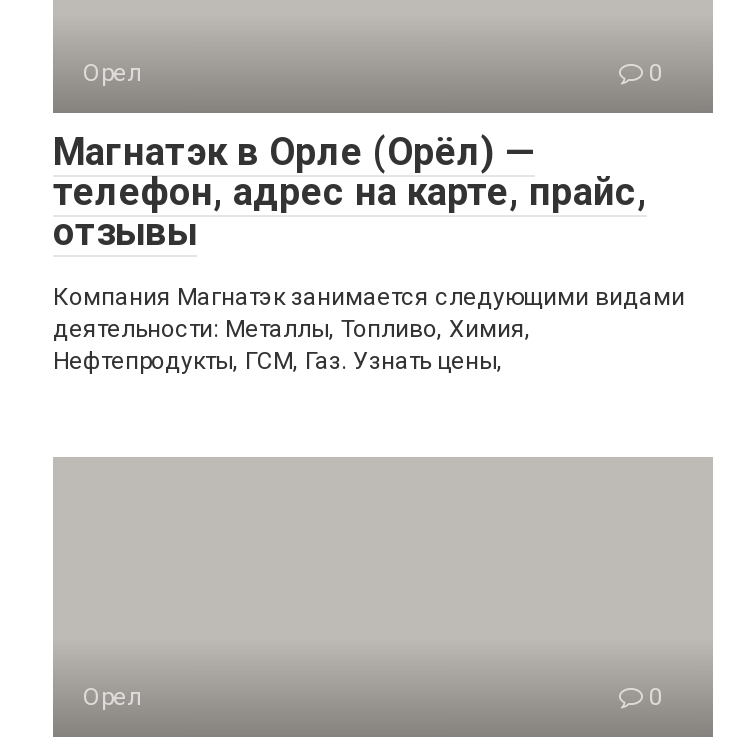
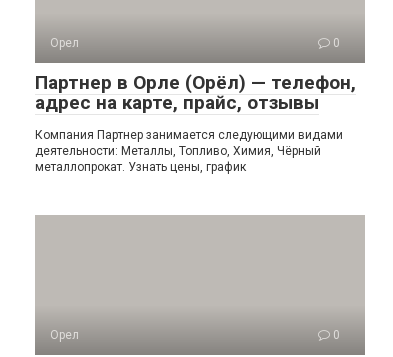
[53,129,647,255] Магнатэк в Орле (Орёл) — | телефон, адрес на карте, прайс, | отзывы -> [35,71,356,114] Партнер в Орле (Орёл) — телефон, | адрес на карте, прайс, отзывы
[53,283,685,375] Компания Магнатэк занимается следующими видами | деятельности: Металлы, Топливо, Химия, | Нефтепродукты, ГСМ, Газ. Узнать цены, -> [35,128,343,174] Компания Партнер занимается следующими видами | деятельности: Металлы, Топливо, Химия, Чёрный | металлопрокат. Узнать цены, график

